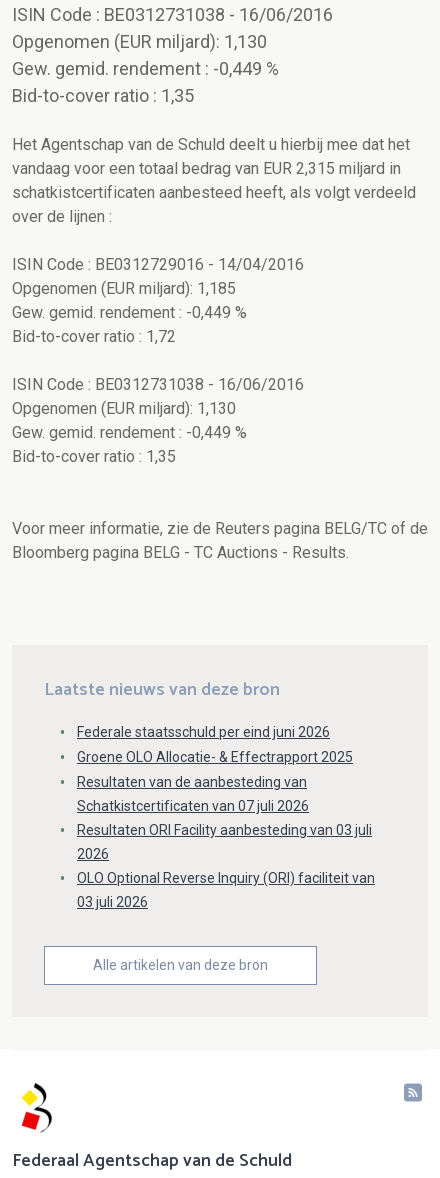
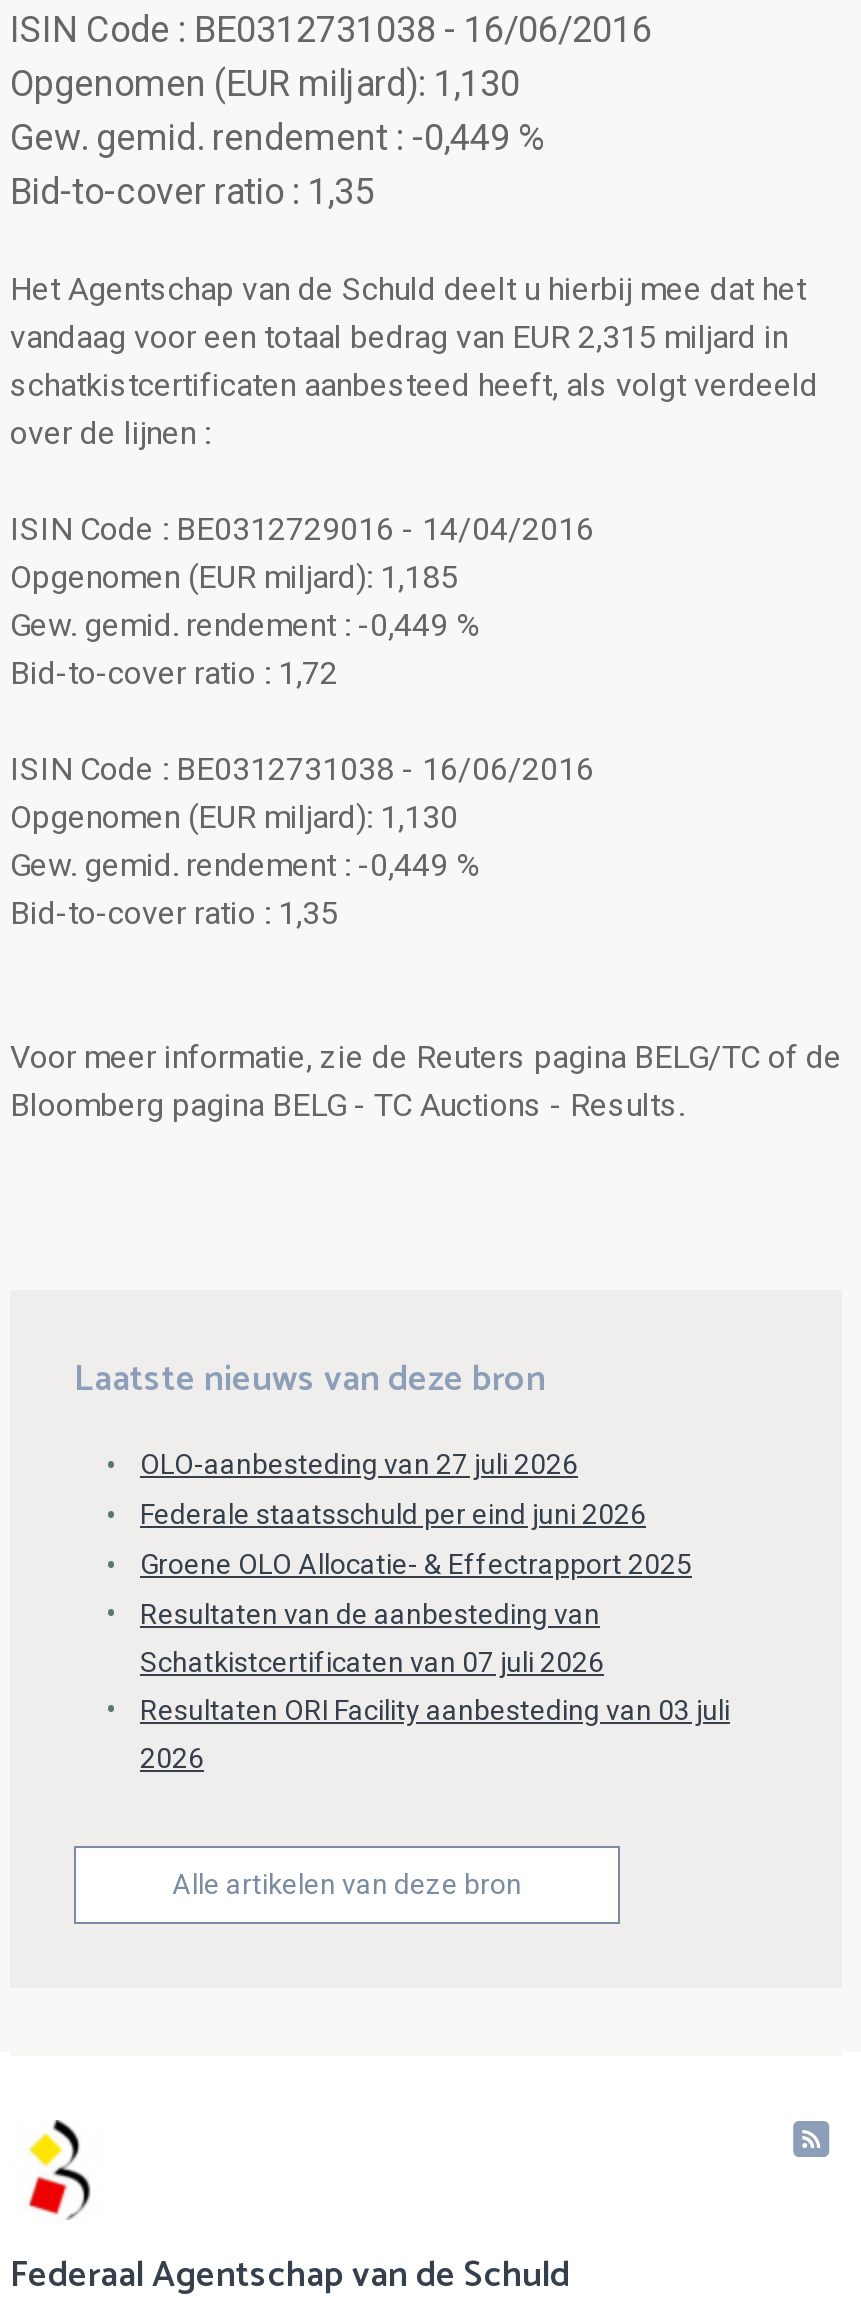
none -> [140,1448,578,1480] OLO-aanbesteding van 27 juli 2026
moved [77,724,372,862] -> [140,1498,730,1773]: Federale staatsschuld per eind juni 2026 | Groene OLO Allocatie- & Effectrapport 2025 | Resultaten van de aanbesteding van | Schatkistcertificaten van 07 juli 2026 | Resultaten ORI Facility aanbesteding van 03 juli | 2026
[77,870,375,910] OLO Optional Reverse Inquiry (ORI) faciliteit van | 03 juli 2026 -> none

